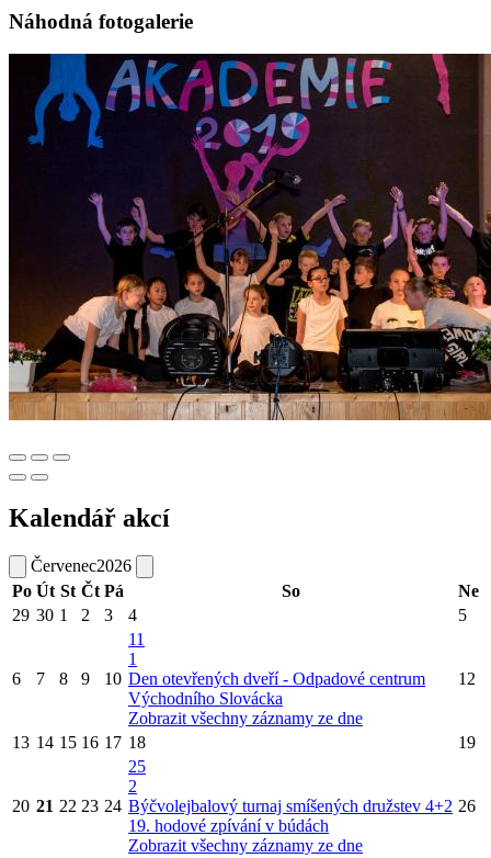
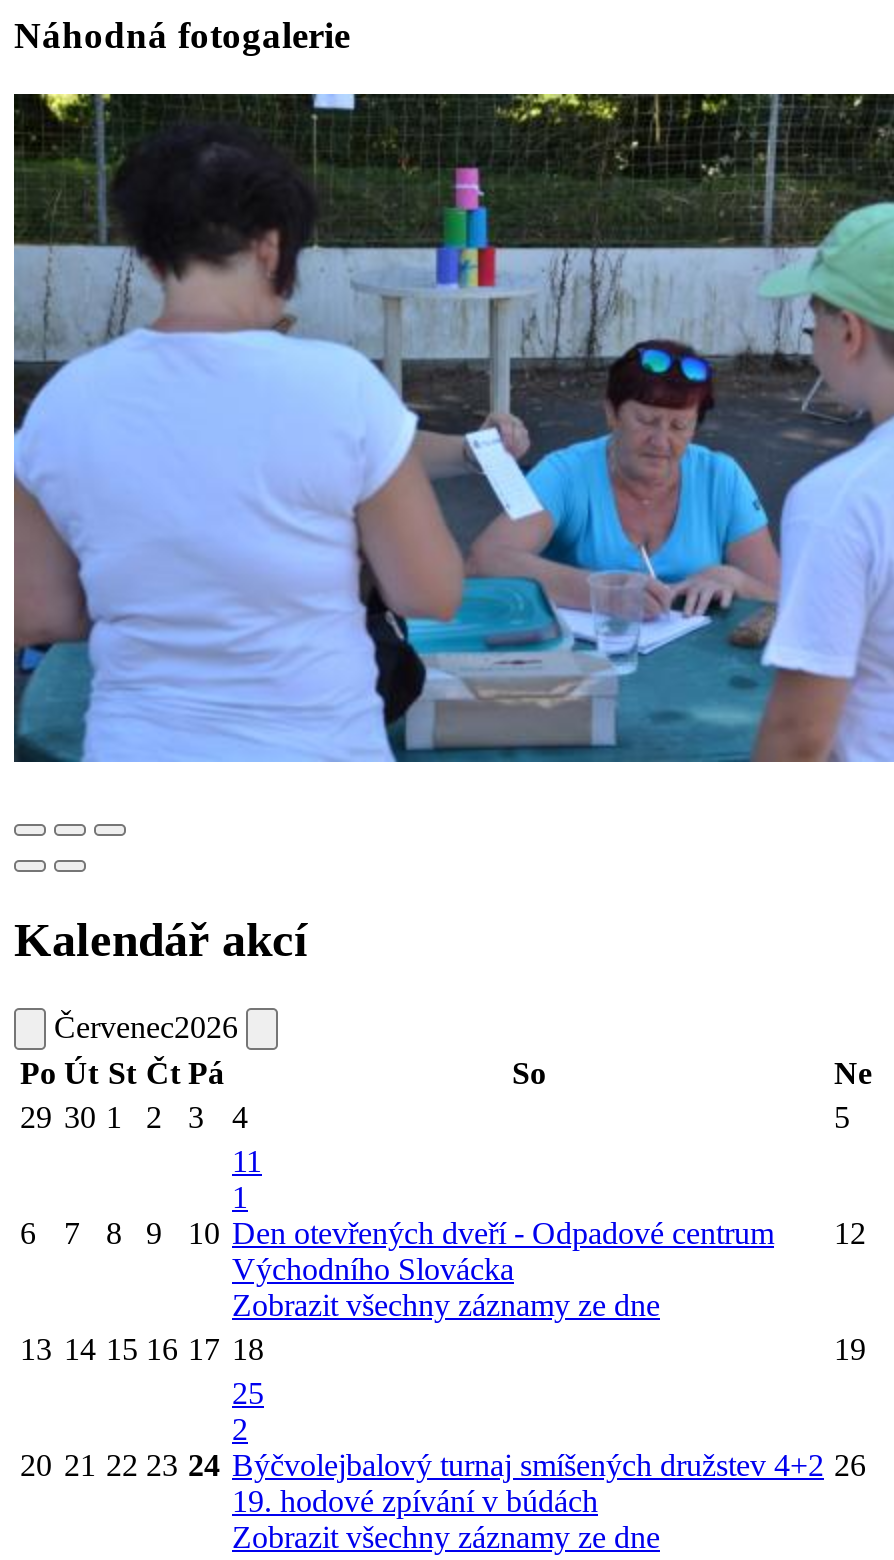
[8,53,488,421] [image] -> [12,92,888,764] [image]

